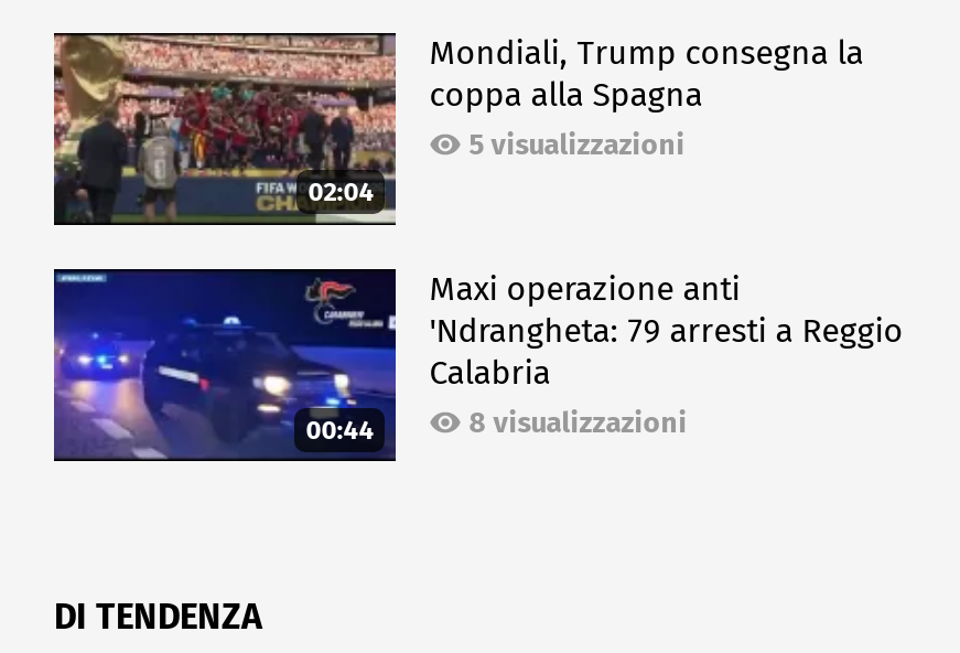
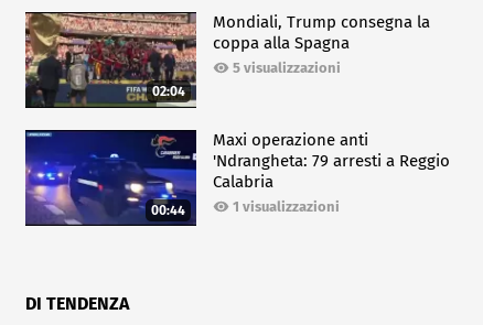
[469,407,687,440] 8 visualizzazioni -> [233,199,340,215] 1 visualizzazioni

